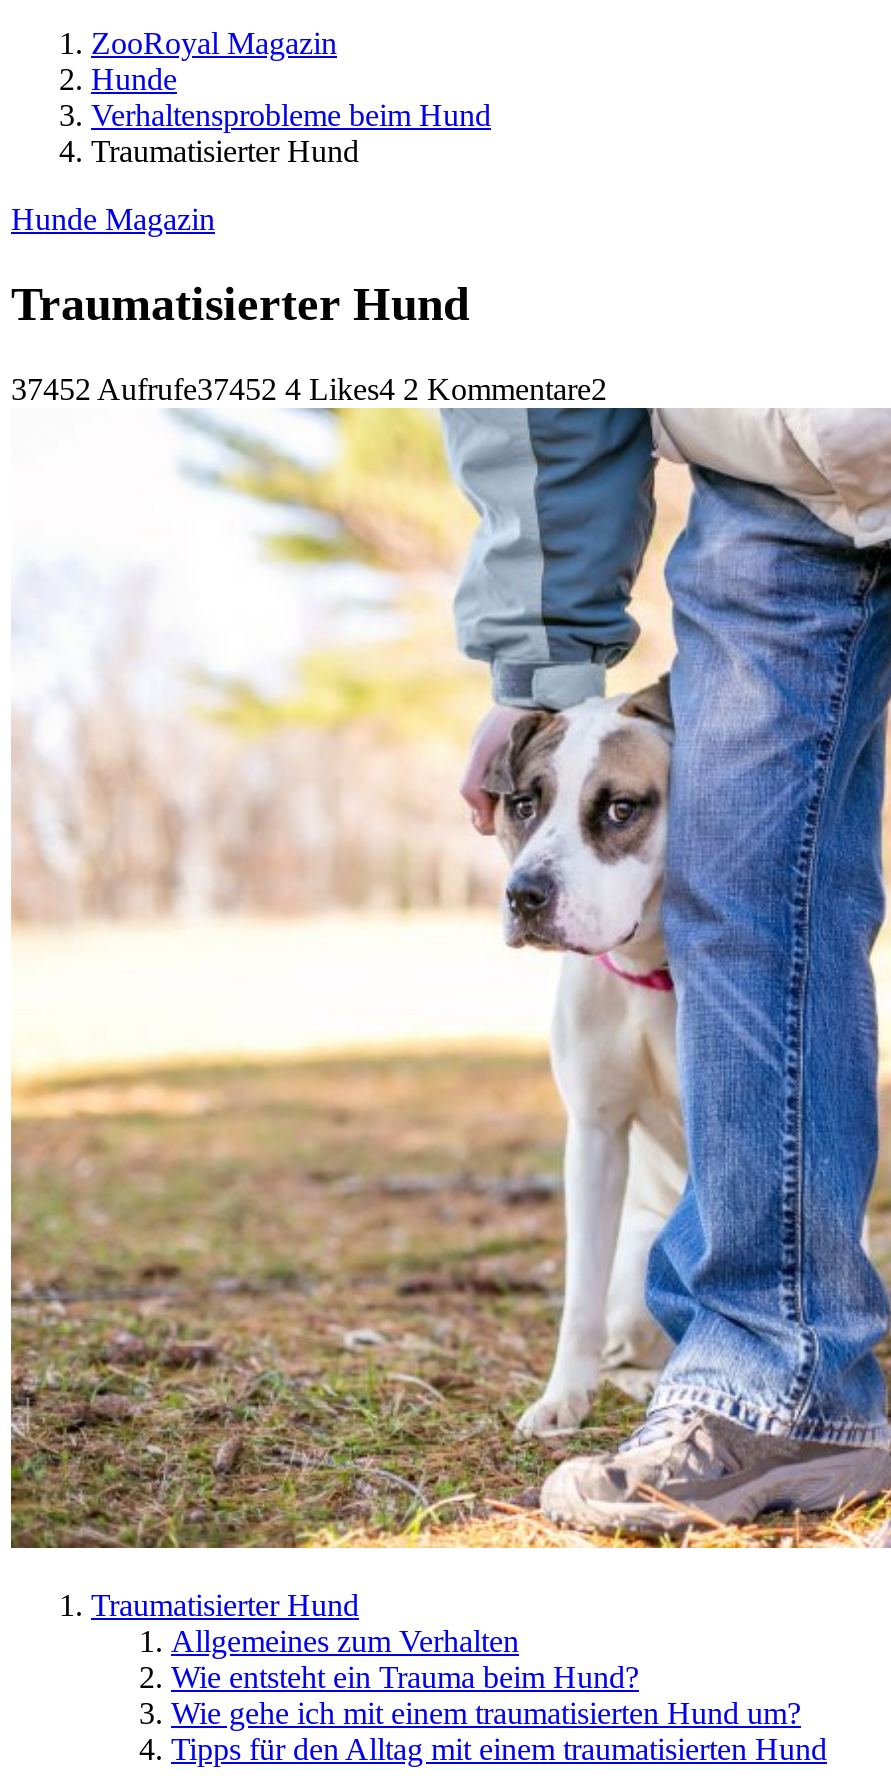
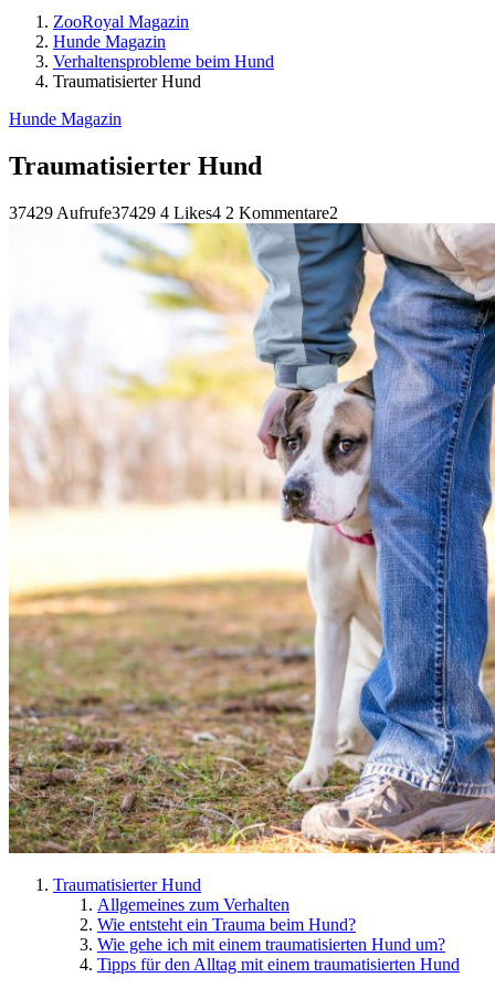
[91,62,177,96] Hunde -> [53,32,166,51] Hunde Magazin
[11,372,607,406] 37452 Aufrufe37452 4 Likes4 2 Kommentare2 -> [9,203,338,222] 37429 Aufrufe37429 4 Likes4 2 Kommentare2

